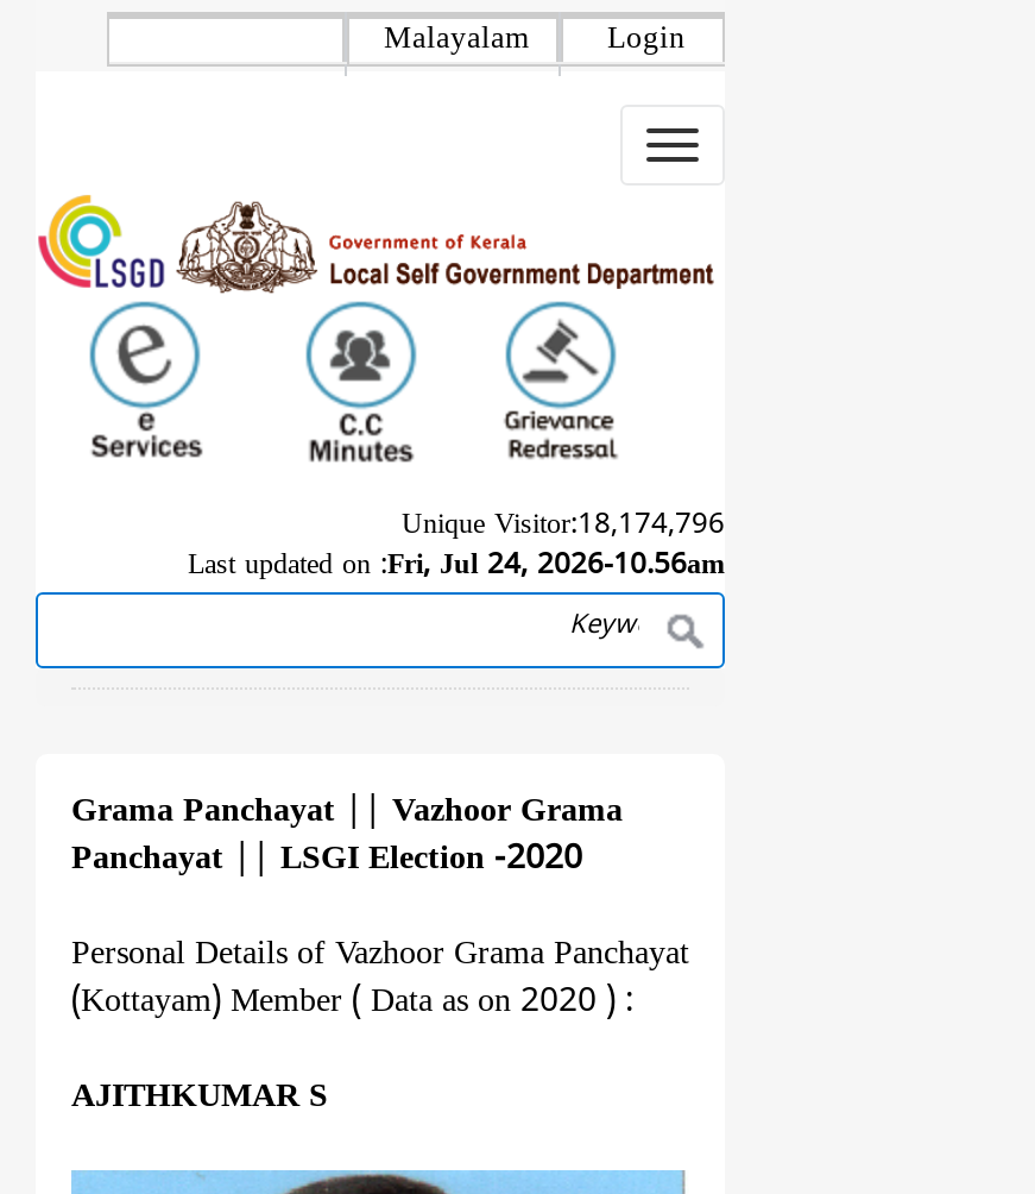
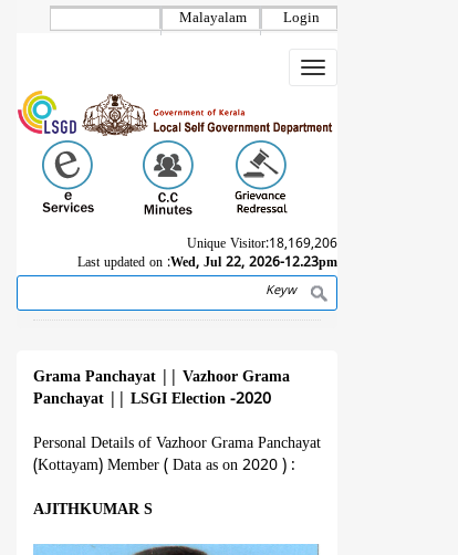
[402,510,725,545] Unique Visitor:18,174,796 -> [187,237,337,254] Unique Visitor:18,169,206
[188,550,725,586] Last updated on : Fri, Jul 24, 2026-10.56am -> [77,256,337,272] Last updated on : Wed, Jul 22, 2026-12.23pm

